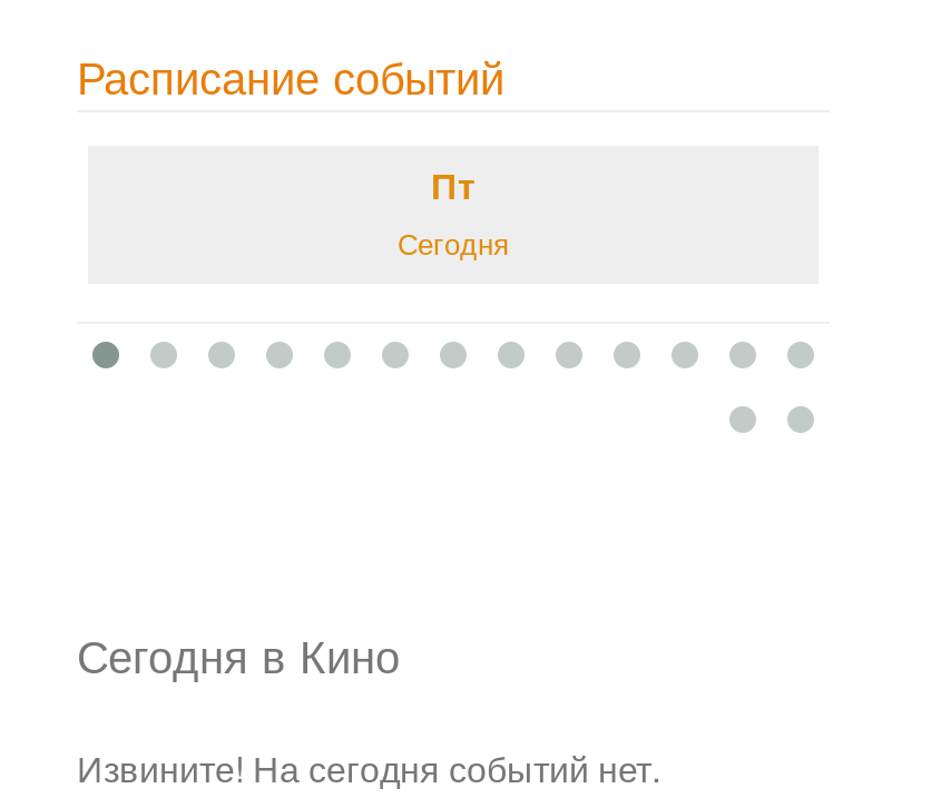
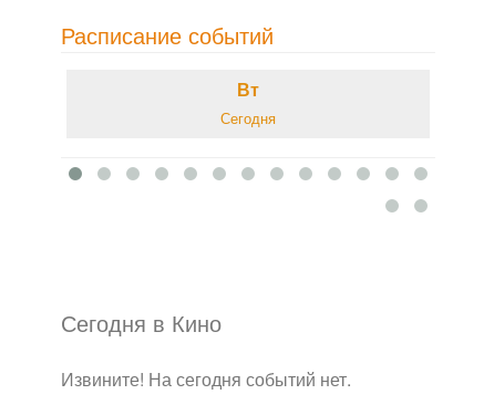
[431,160,476,211] Пт -> [237,77,259,102] Вт

